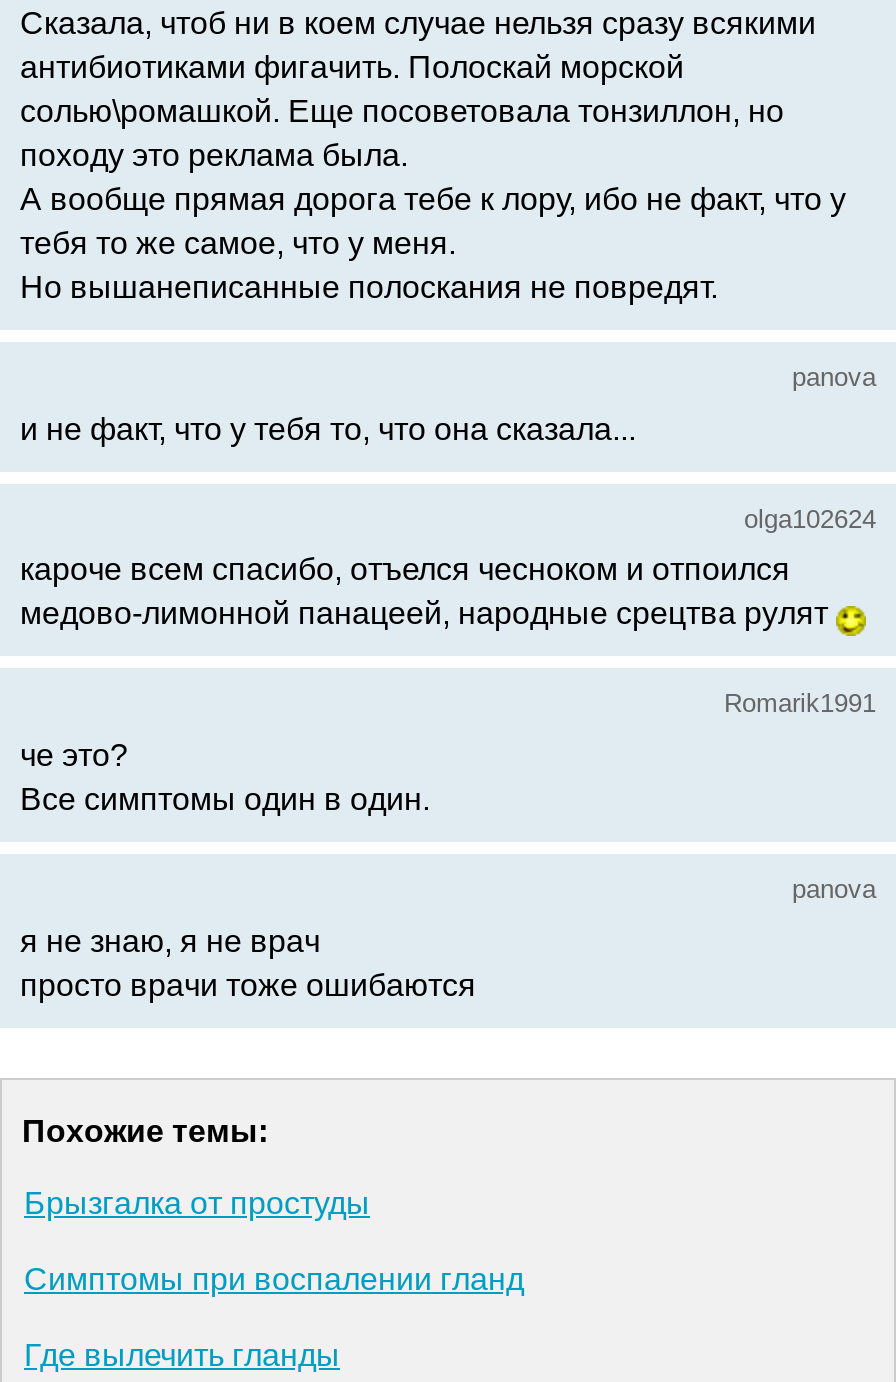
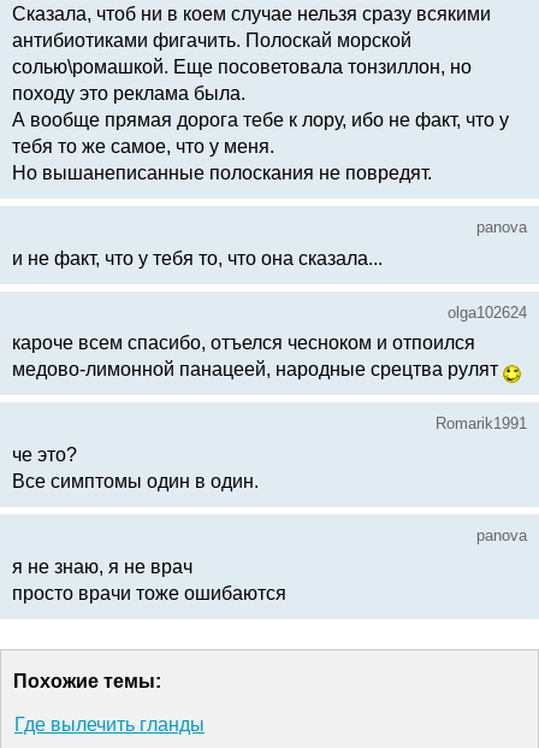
[24,1185,524,1295] Брызгалка от простуды | Симптомы при воспалении гланд -> none

